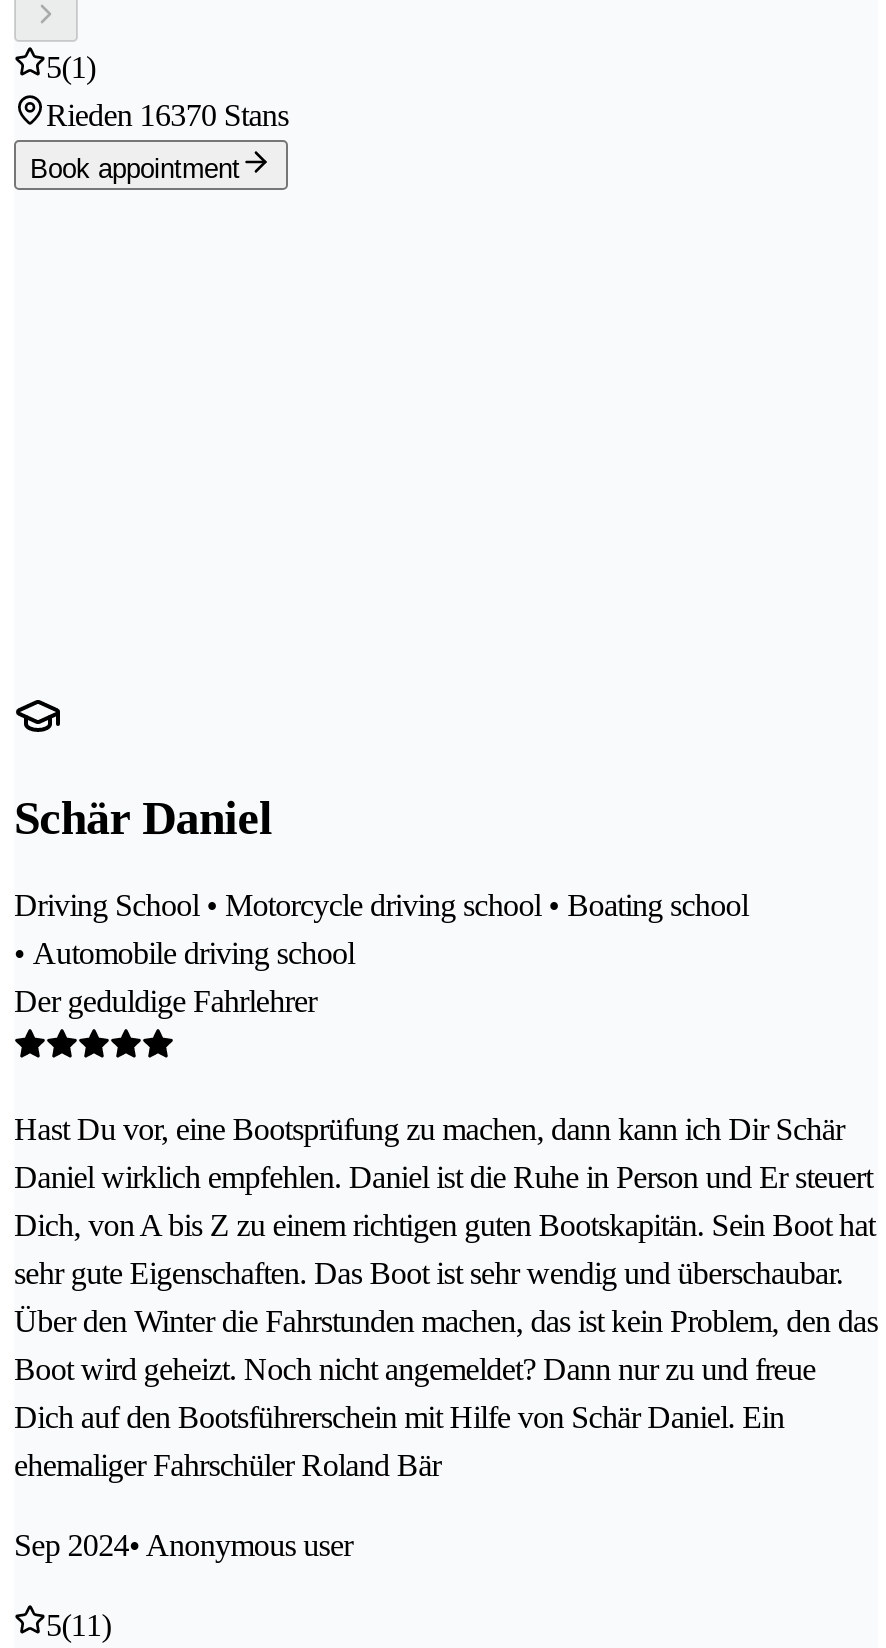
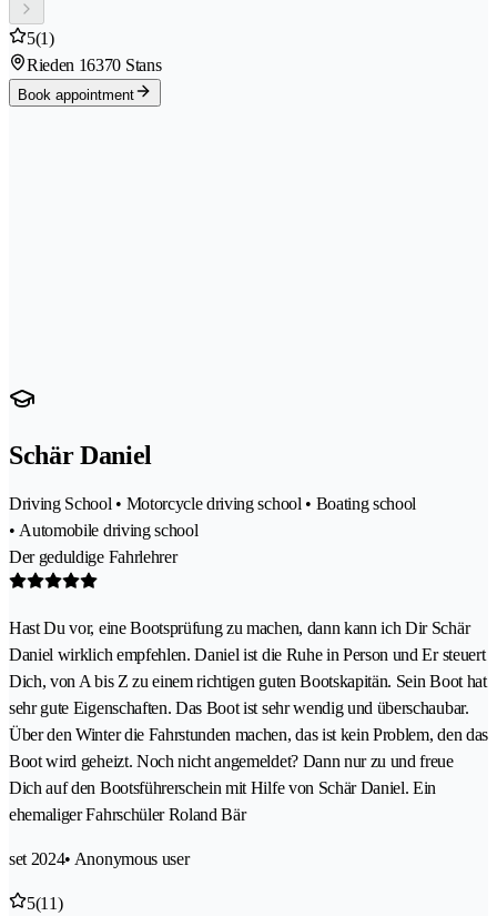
[14,1527,353,1561] Sep 2024• Anonymous user -> [9,849,189,868] set 2024• Anonymous user

